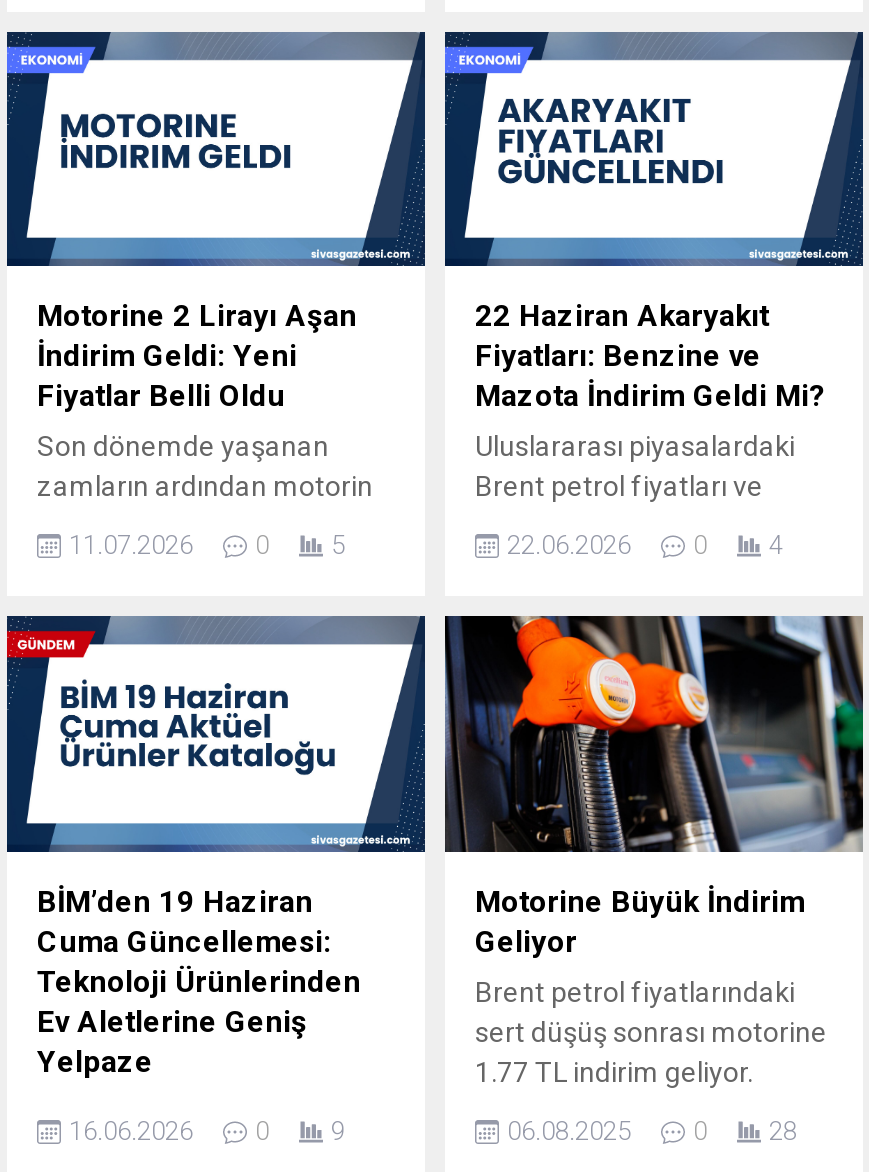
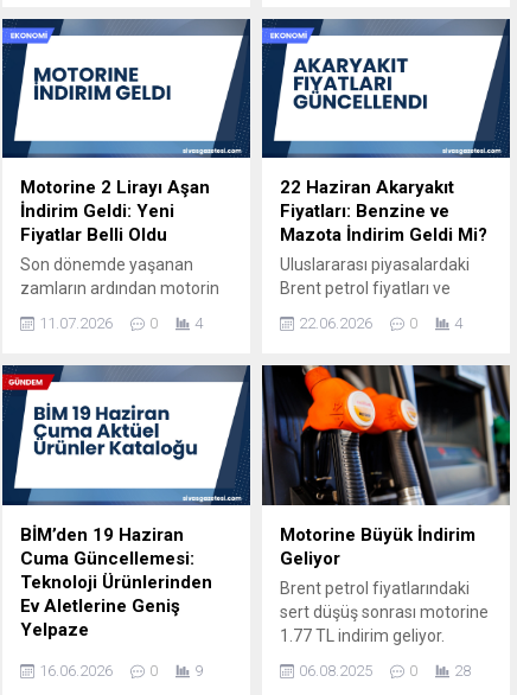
[331,530,345,560] 5 -> [194,314,203,332] 4

